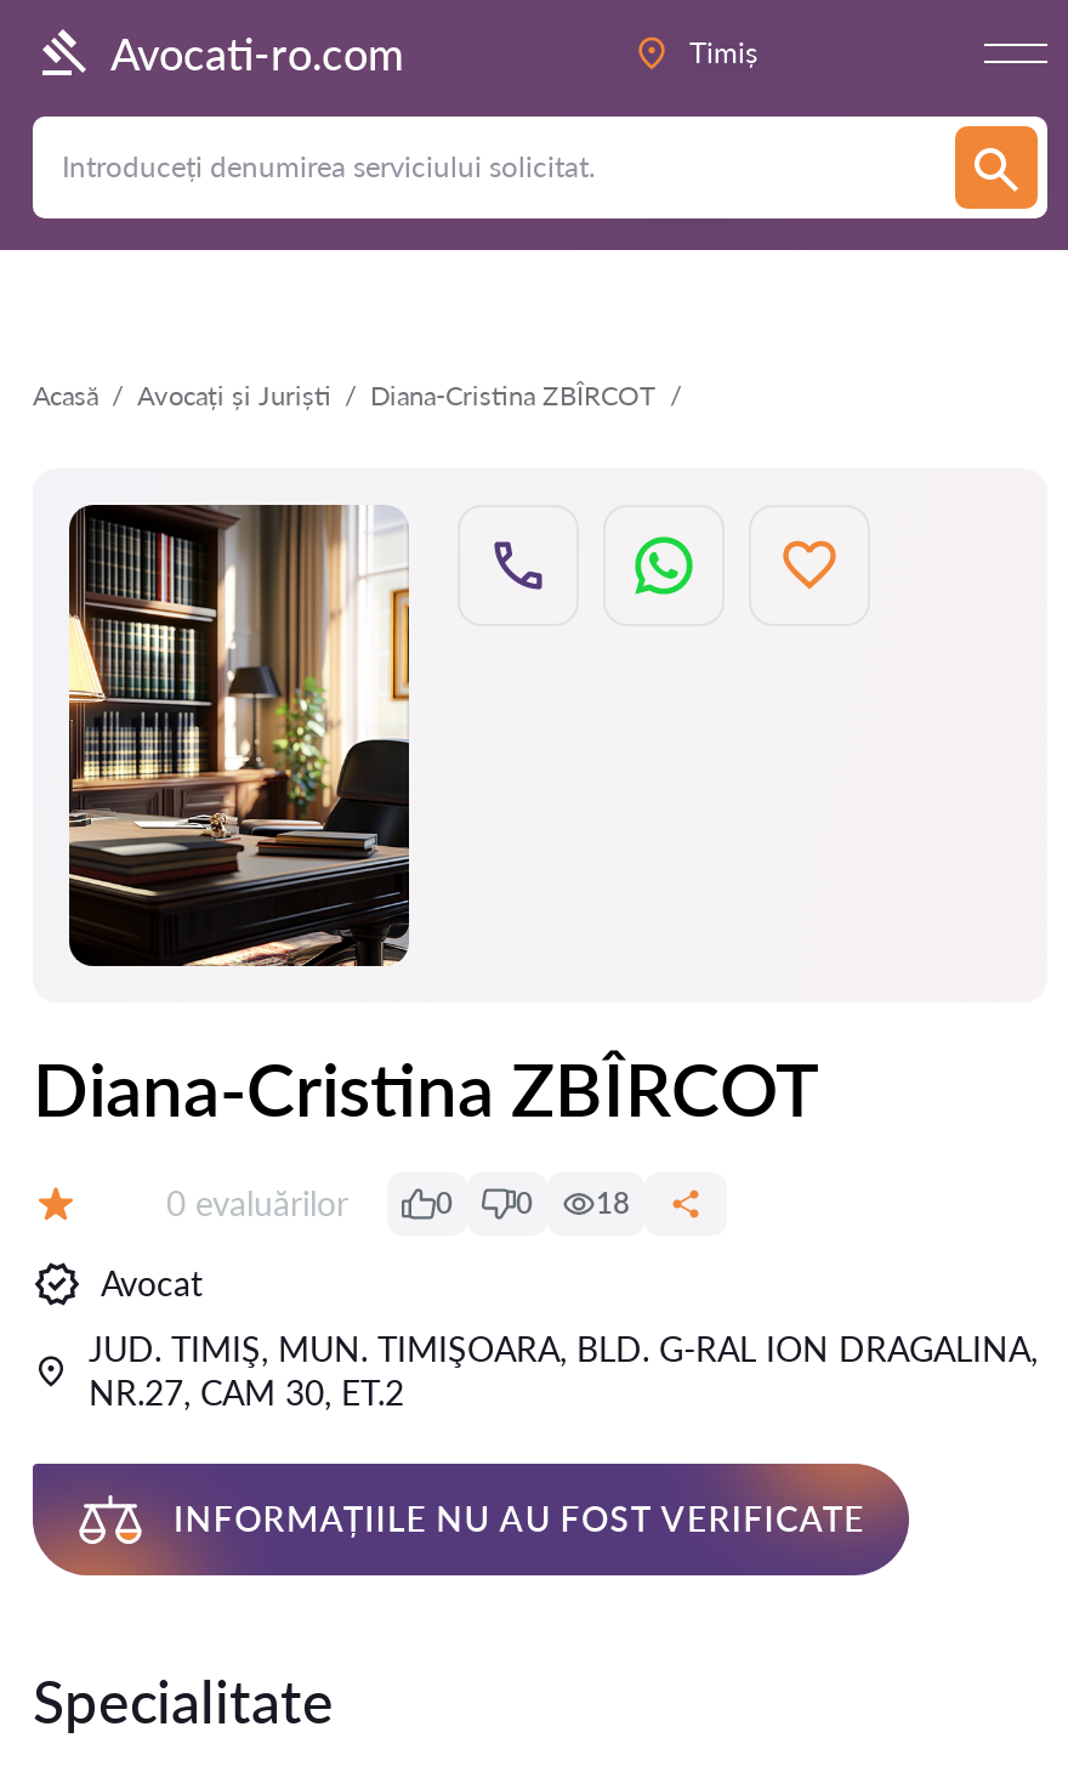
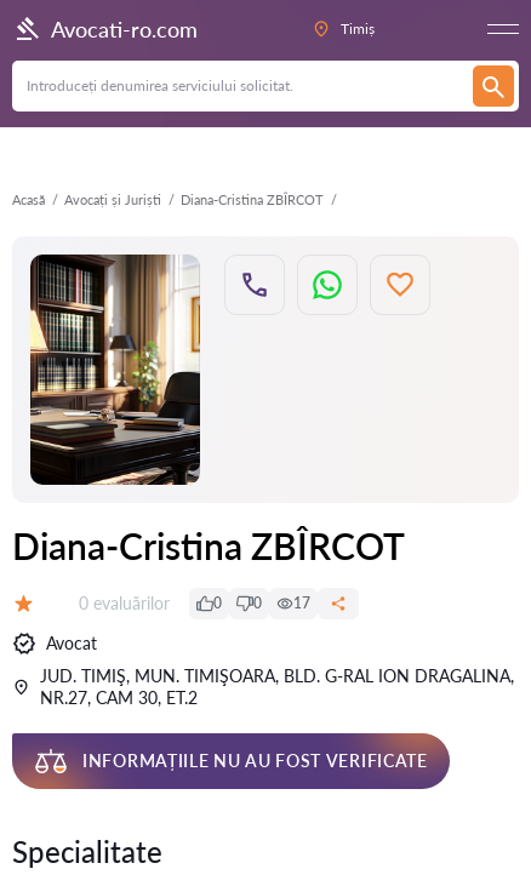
[596,1185,630,1221] 18 -> [293,594,310,612] 17

